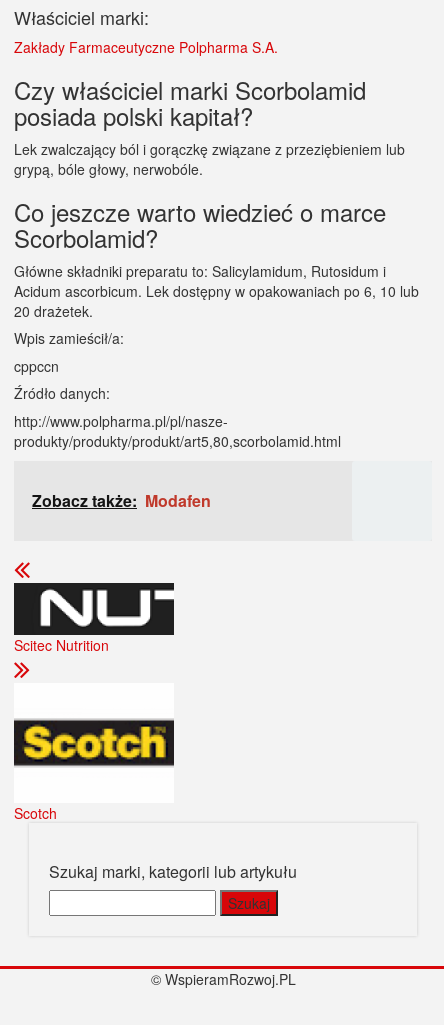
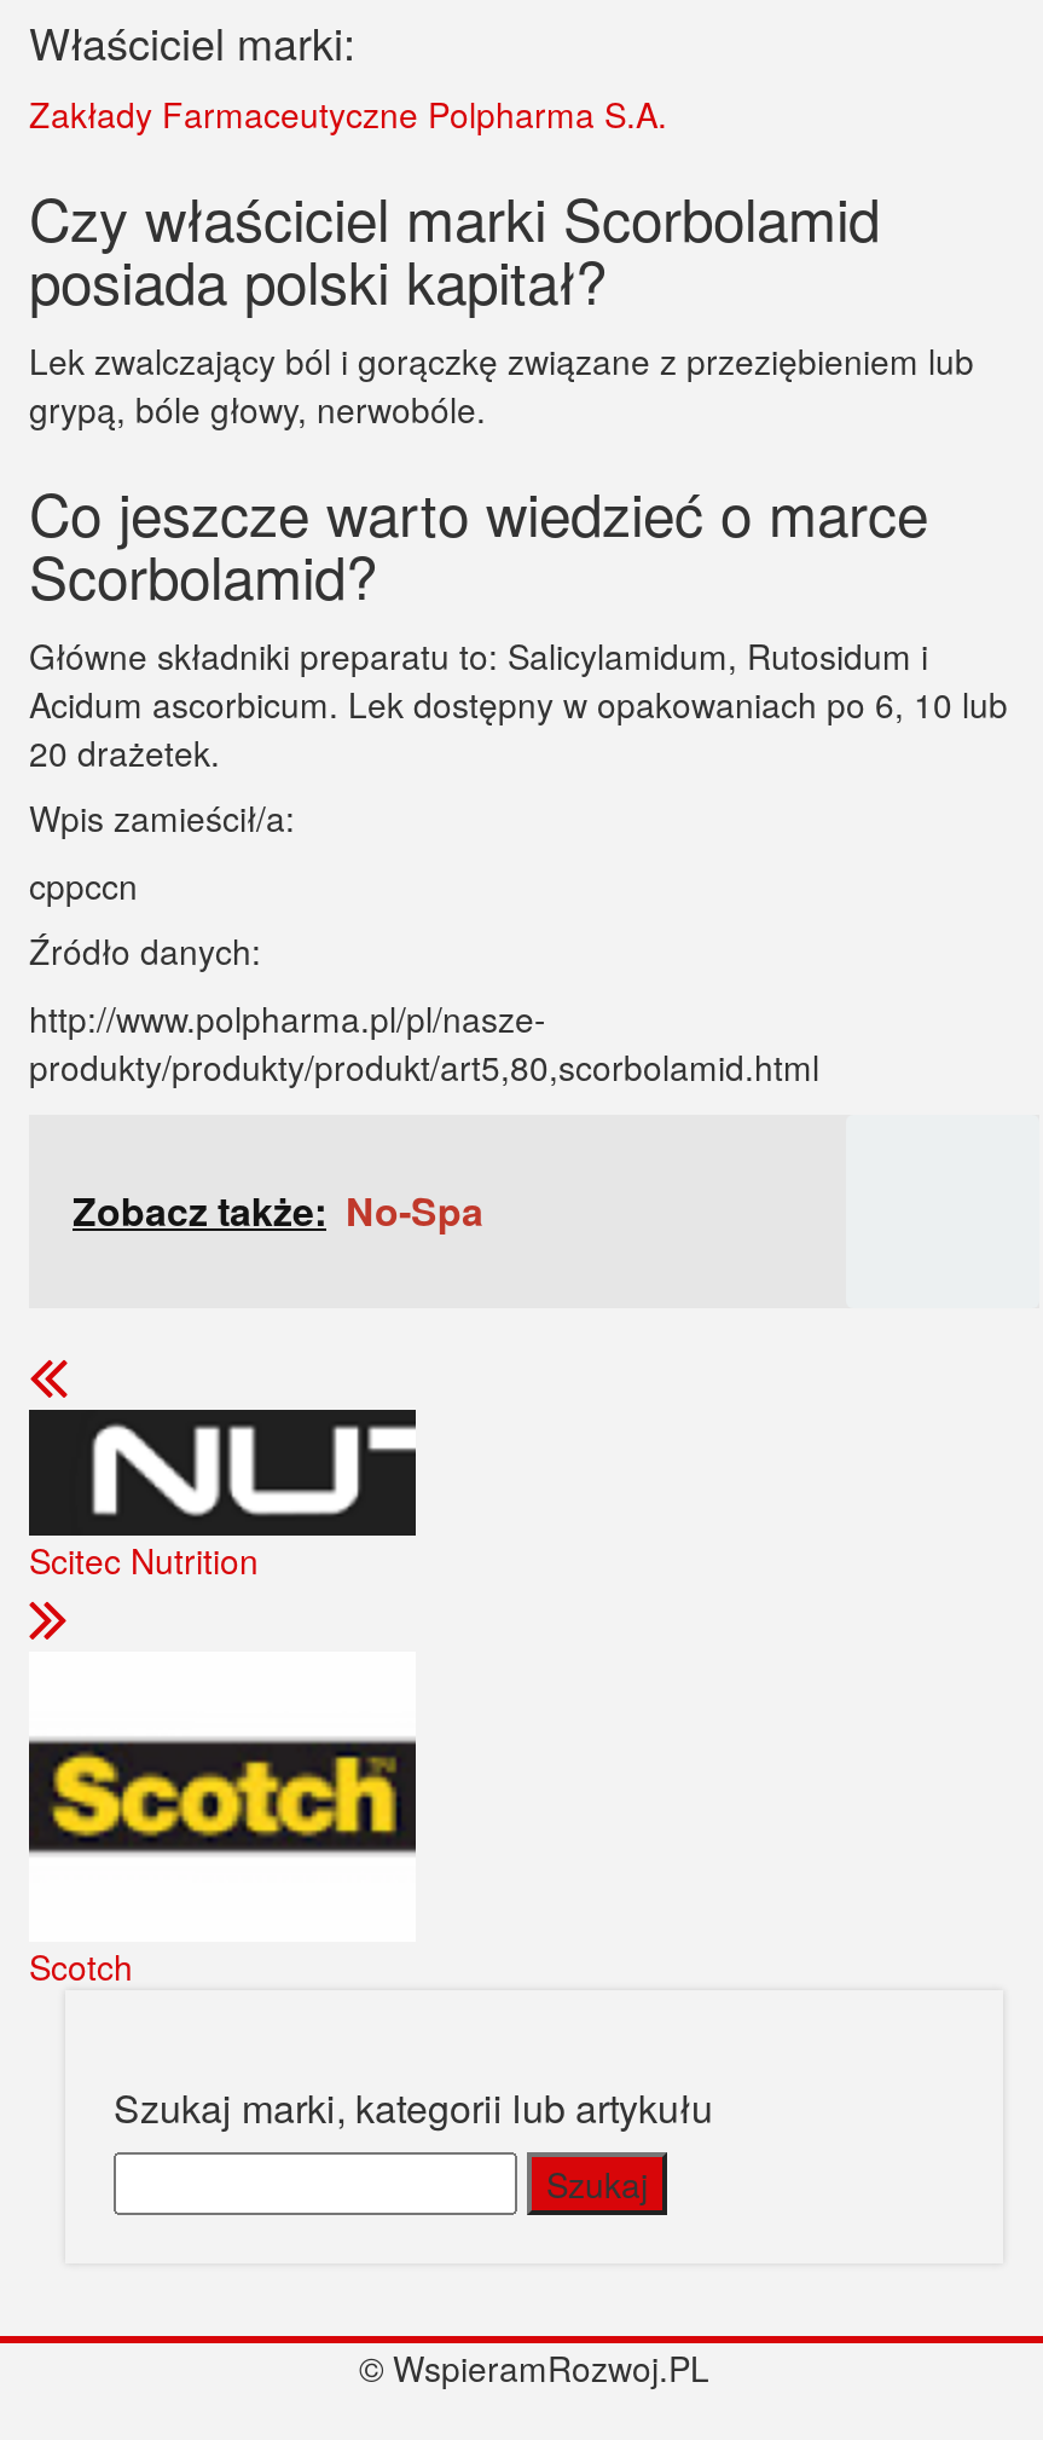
[32,489,211,512] Zobacz także: Modafen -> [73,1183,483,1238] Zobacz także: No-Spa

